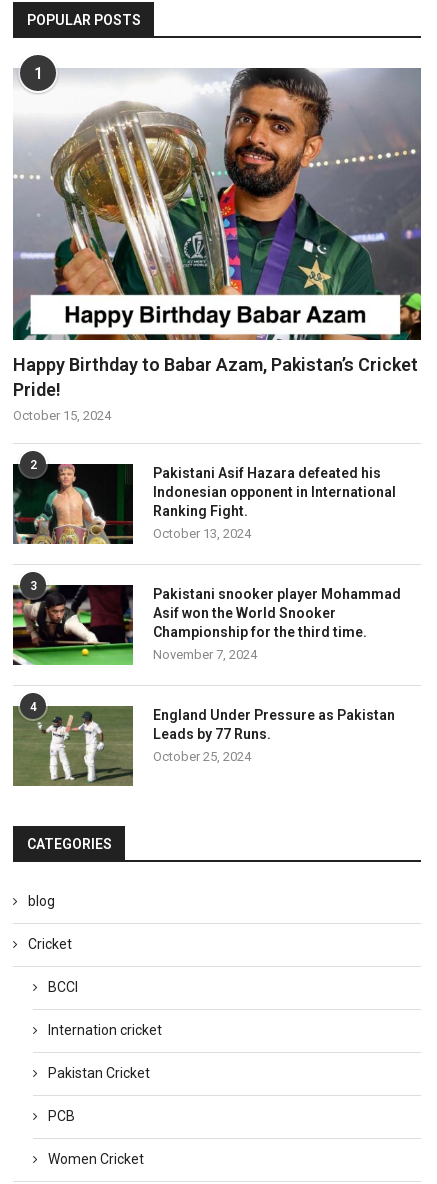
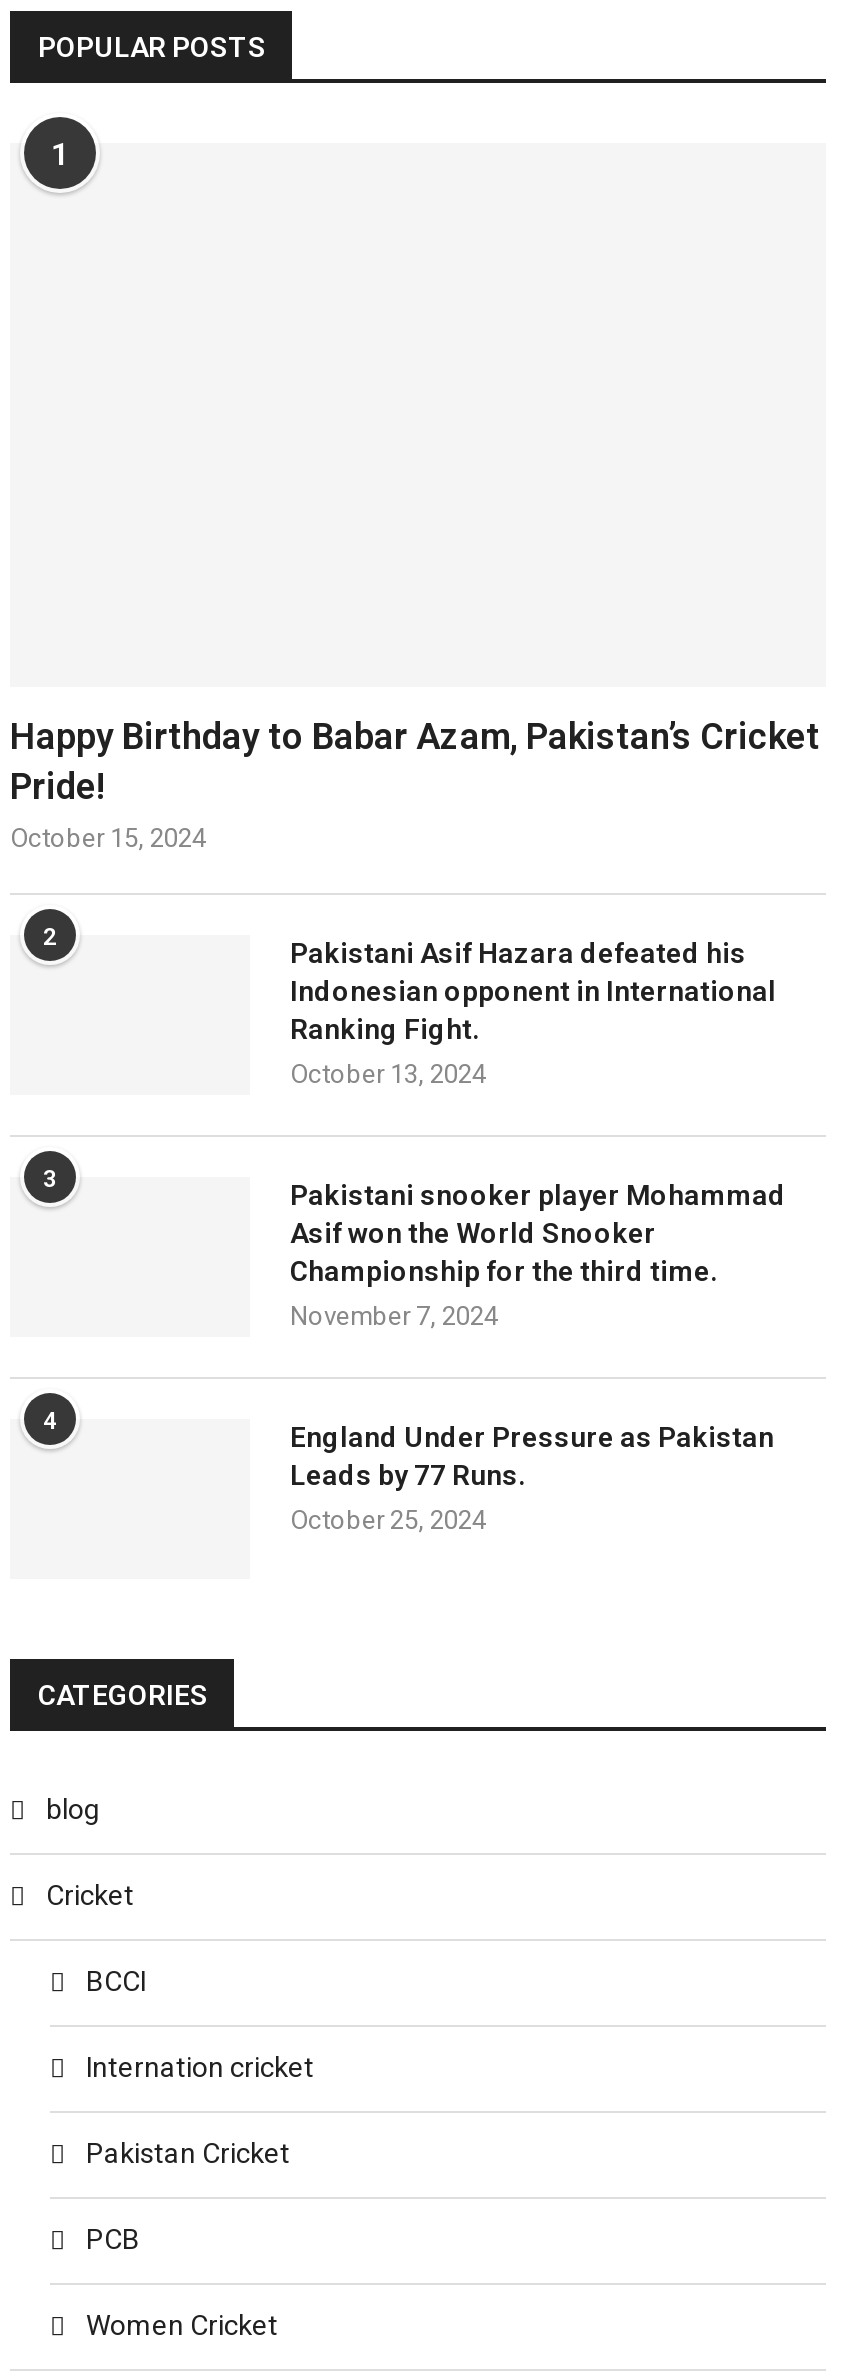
[12,67,422,341] [image] -> none
[12,463,134,545] [image] -> none
[12,584,134,666] [image] -> none
[12,705,134,787] [image] -> none

